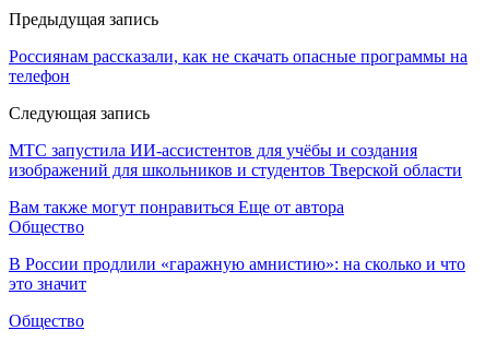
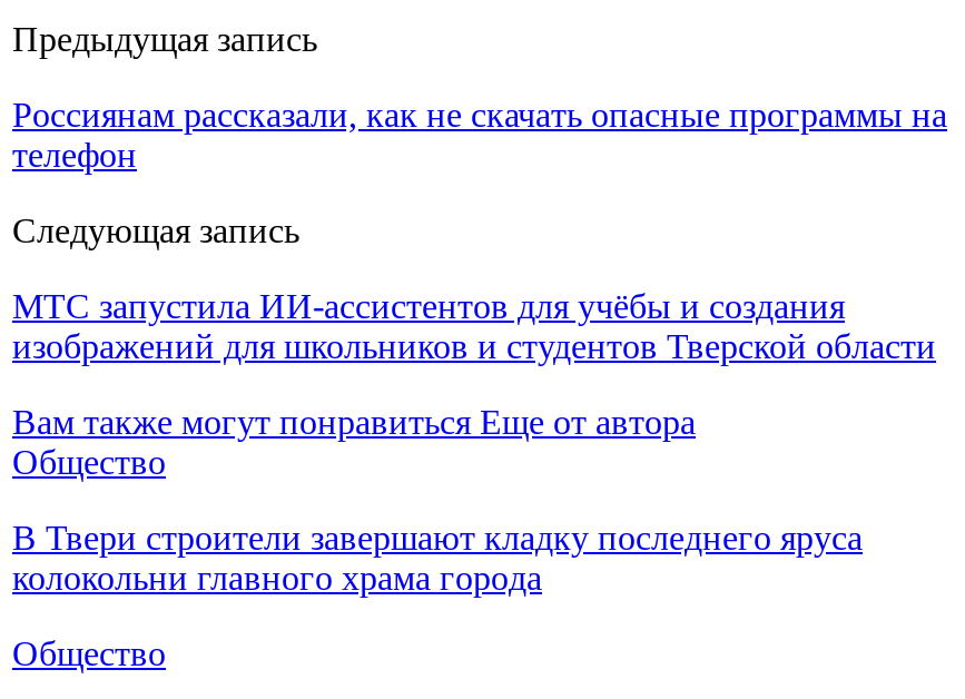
[9,254,465,293] В России продлили «гаражную амнистию»: на сколько и что | это значит -> [12,518,863,596] В Твери строители завершают кладку последнего яруса | колокольни главного храма города

